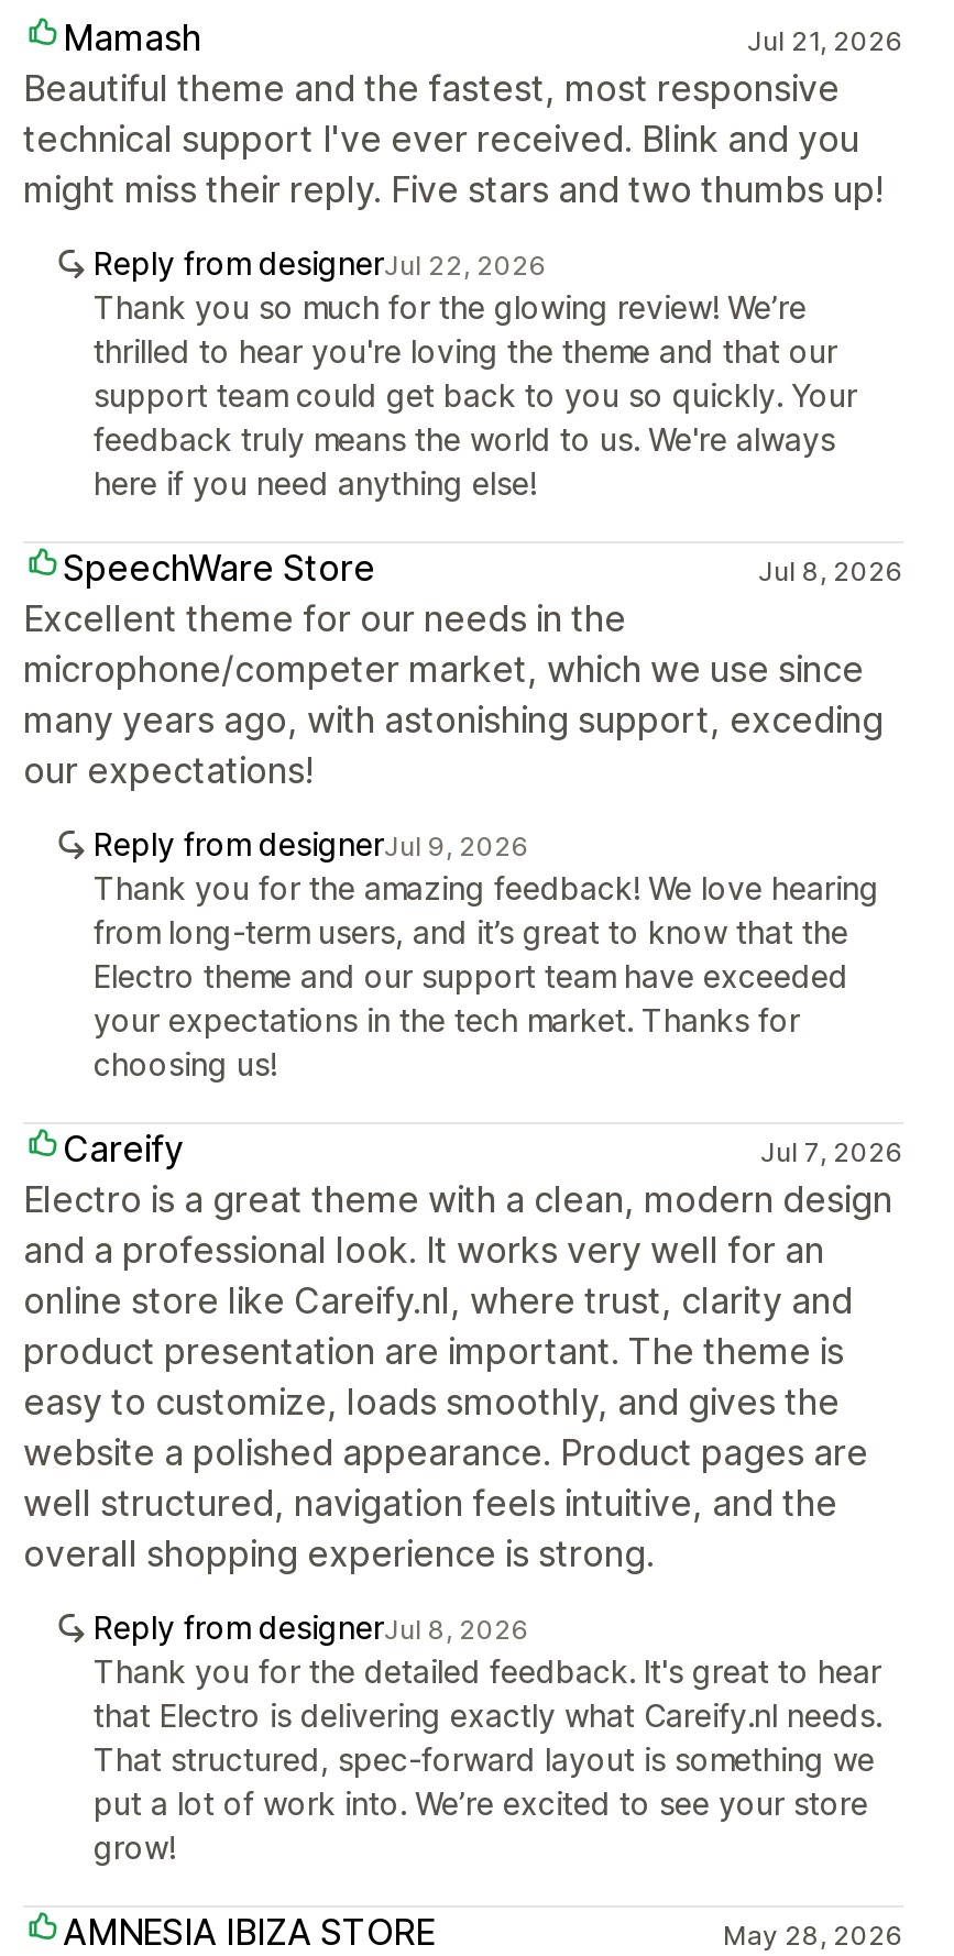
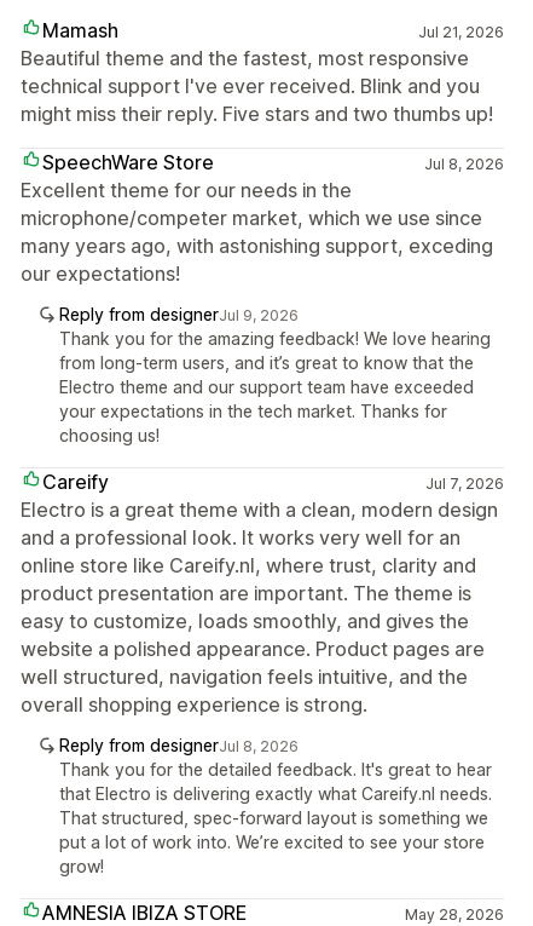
[94,244,857,501] Reply from designerJul 22, 2026 | Thank you so much for the glowing review! We’re | thrilled to hear you're loving the theme and that our | support team could get back to you so quickly. Your | feedback truly means the world to us. We're always | here if you need anything else! -> none

